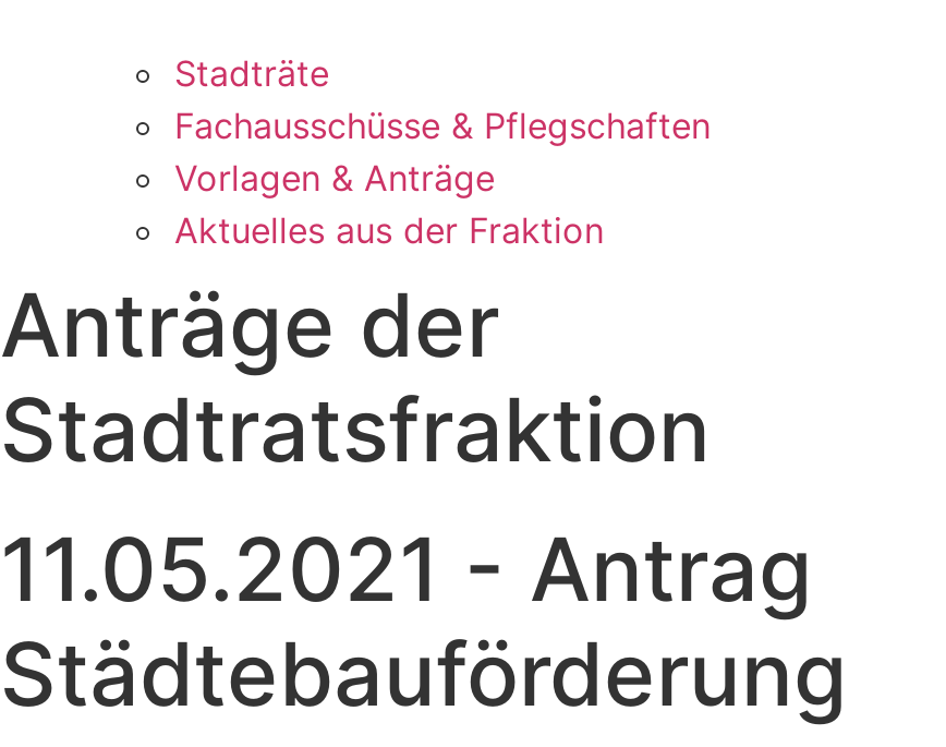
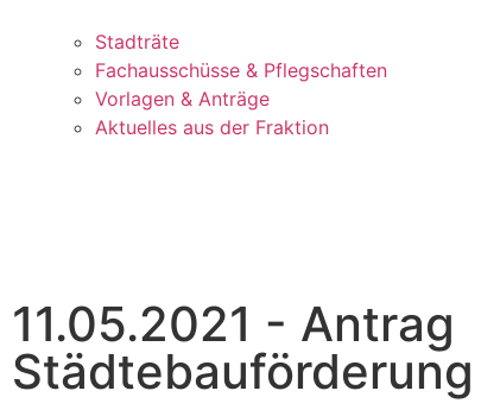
[0,272,711,484] Anträge der | Stadtratsfraktion -> none

